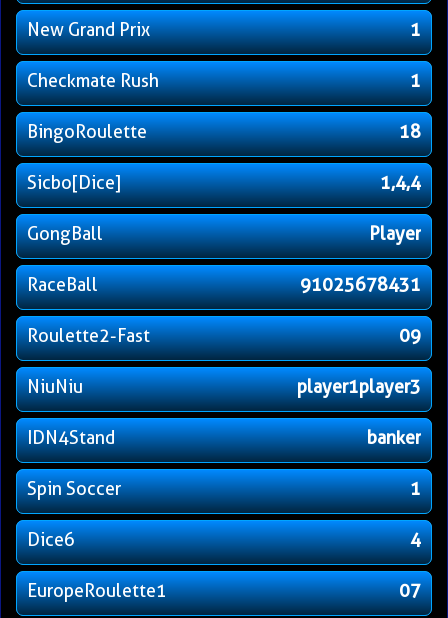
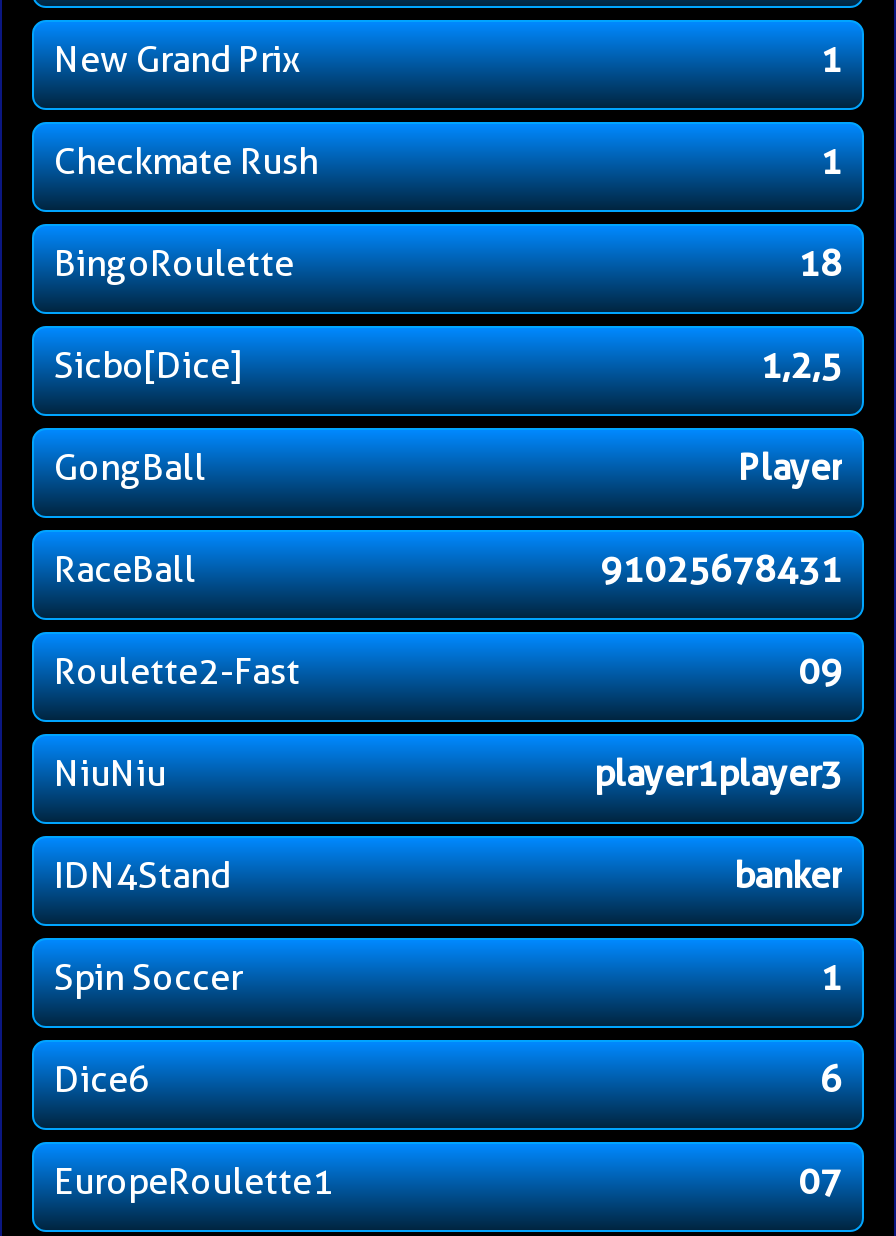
[380,172,421,193] 1,4,4 -> [760,345,842,387] 1,2,5
[410,529,421,550] 4 -> [820,1059,842,1101] 6

